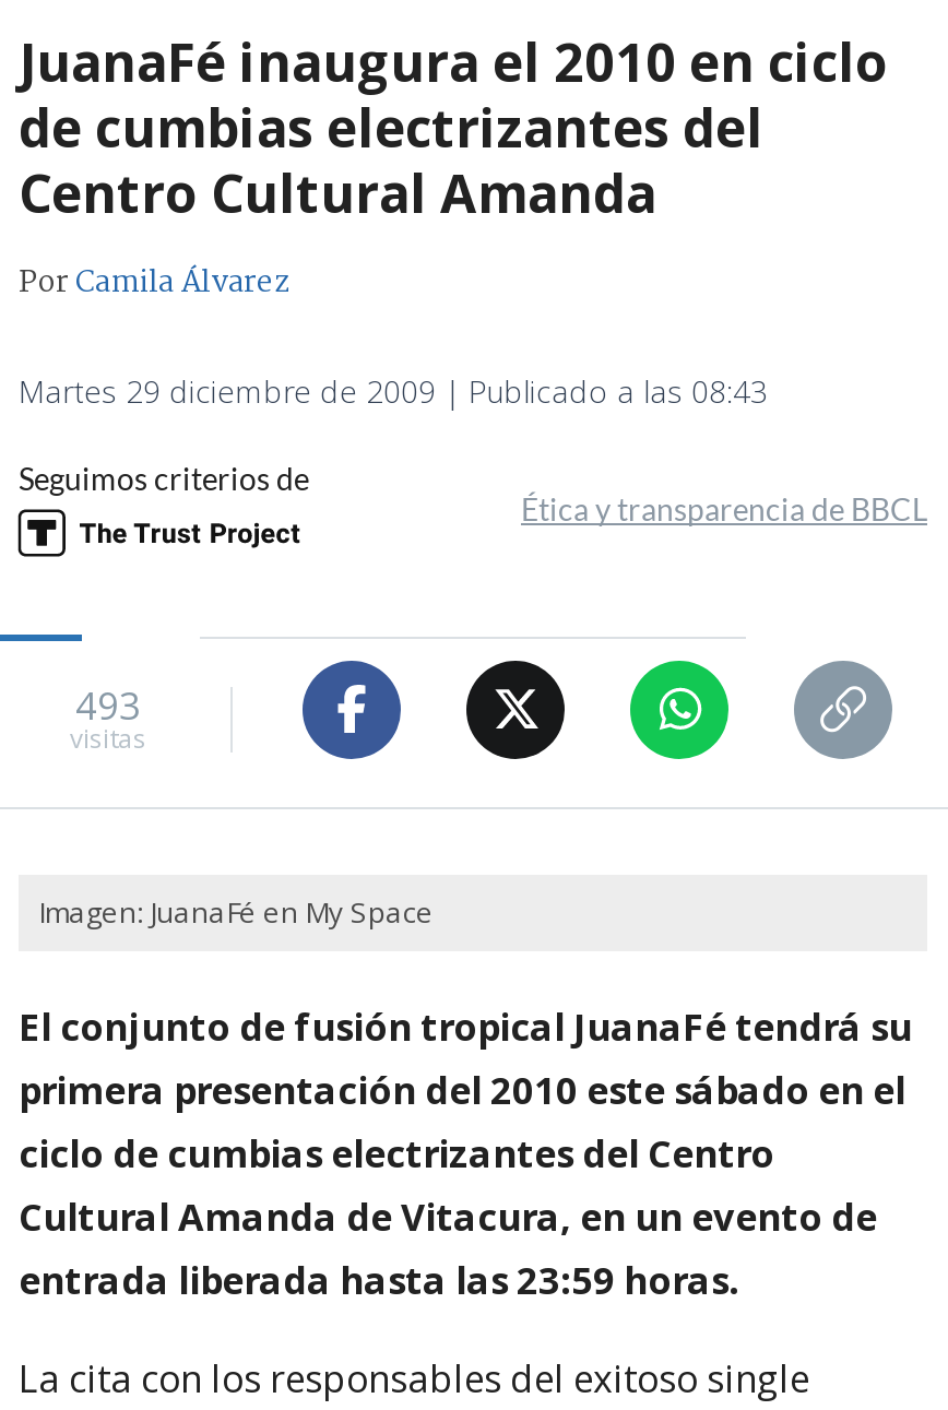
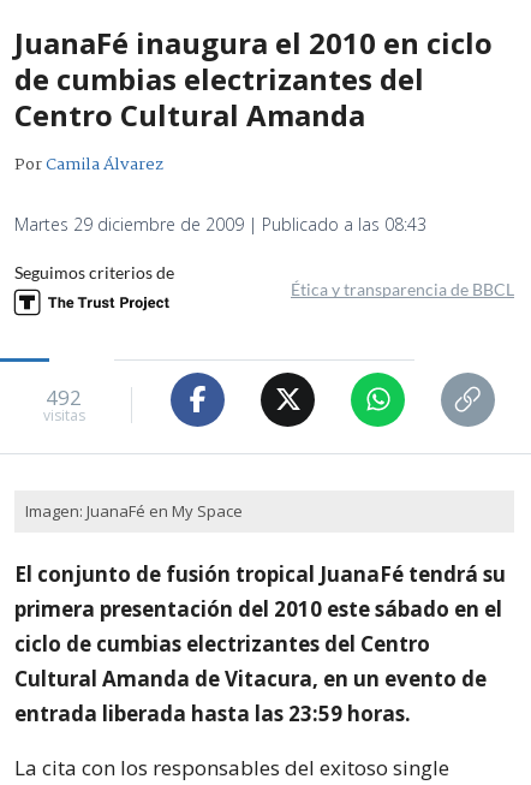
[75,681,141,731] 493 -> [46,384,82,411] 492

